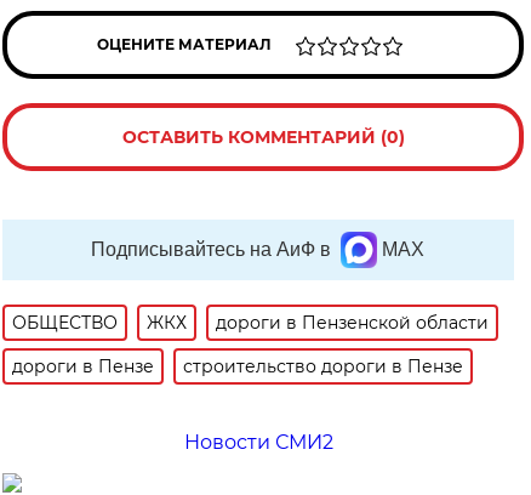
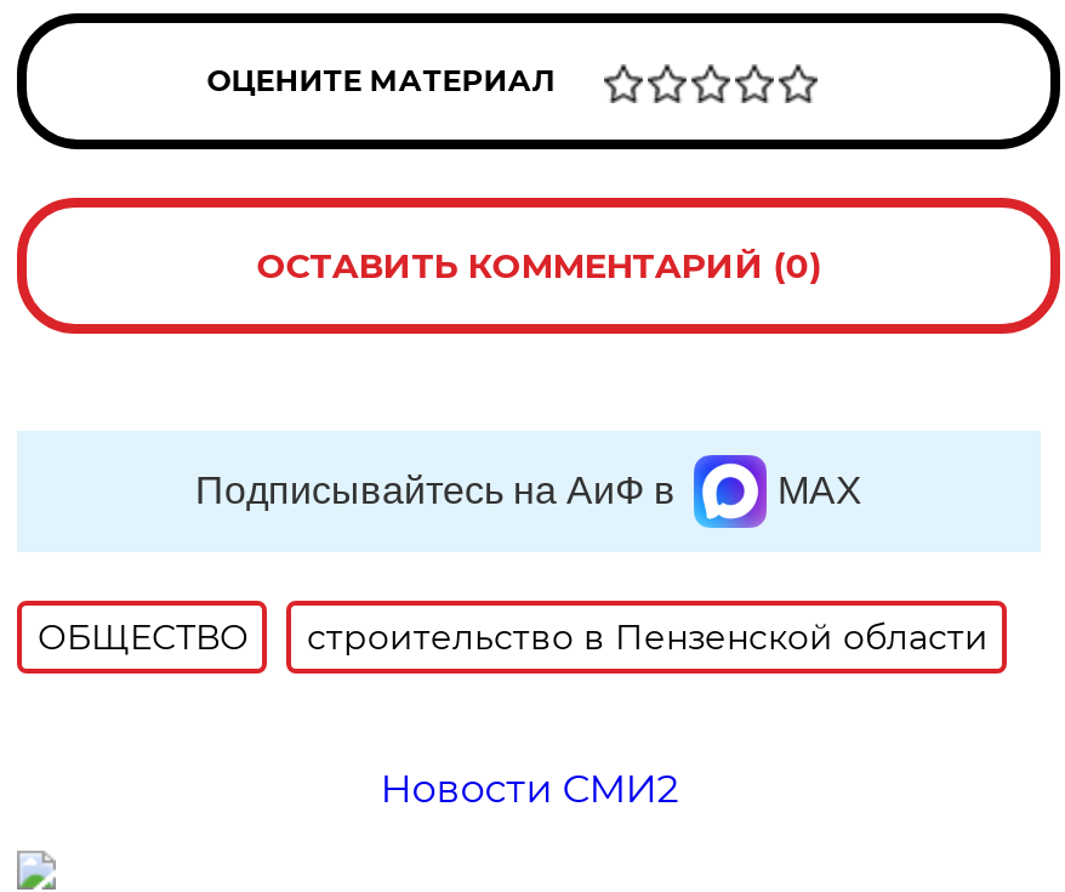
[13,312,489,377] ЖКХ | дороги в Пензенской области | дороги в Пензе | строительство дороги в Пензе -> [307,615,988,659] строительство в Пензенской области

